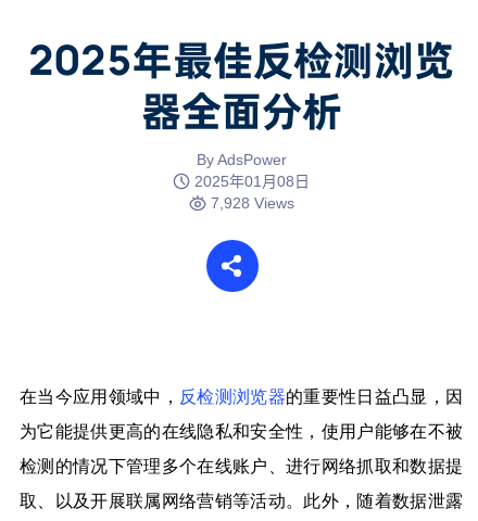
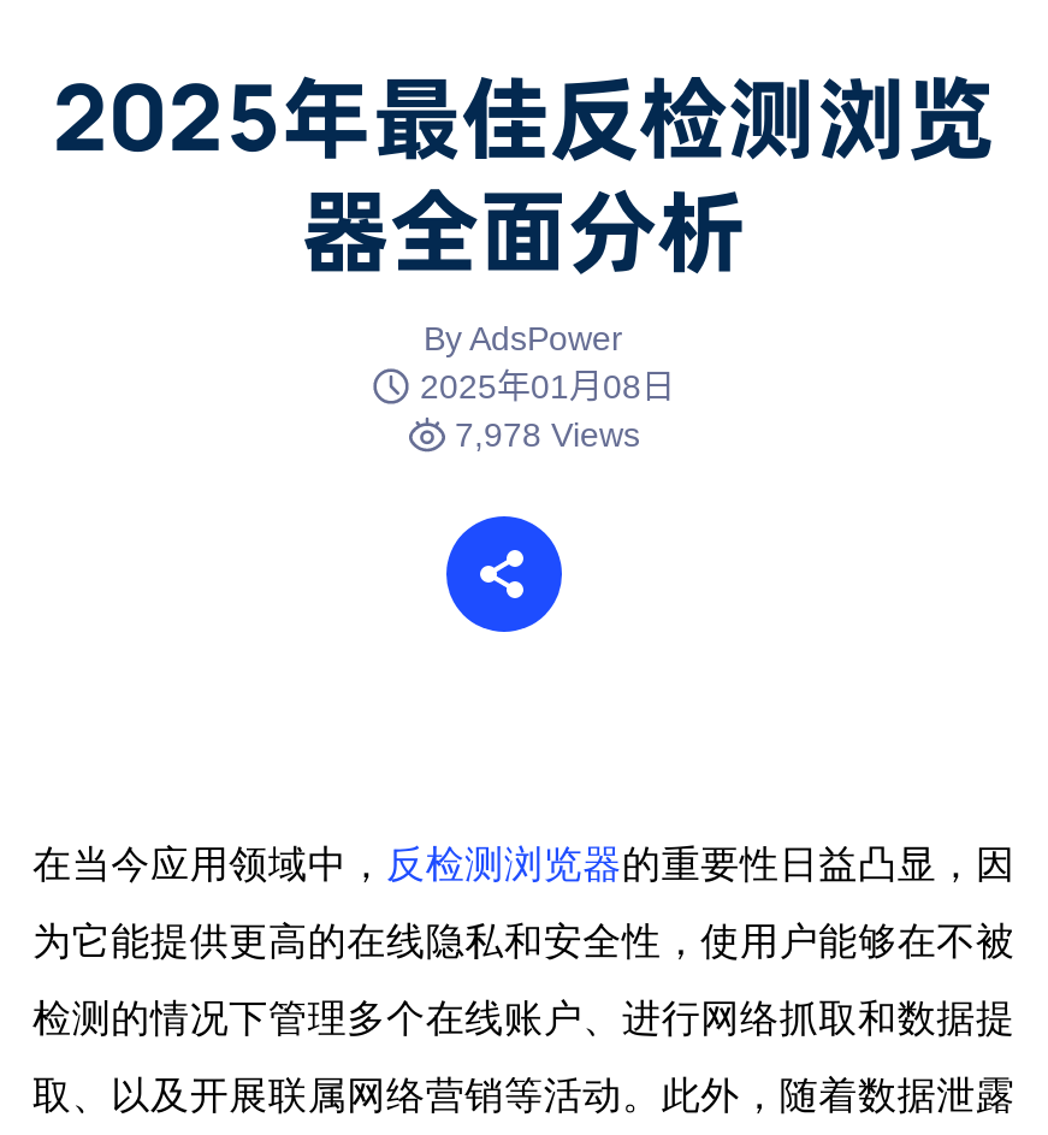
[210,194,294,212] 7,928 Views -> [455,415,640,454] 7,978 Views

